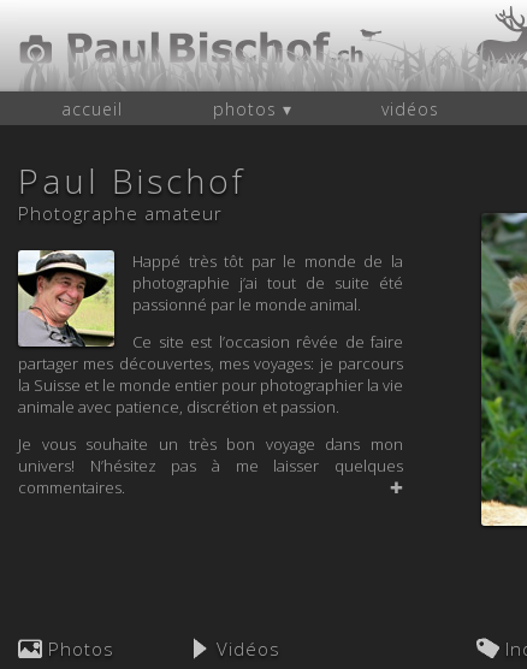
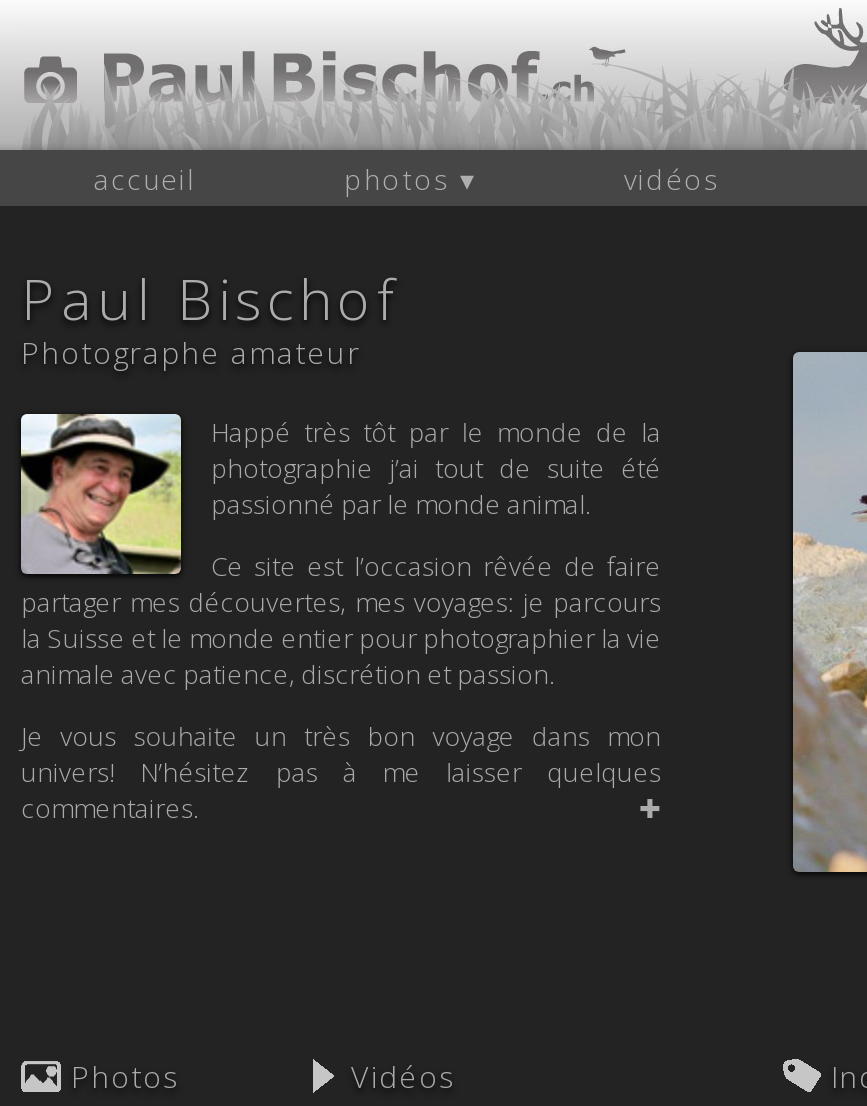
[480,213,523,527] [image] -> [791,350,861,874] [image]

